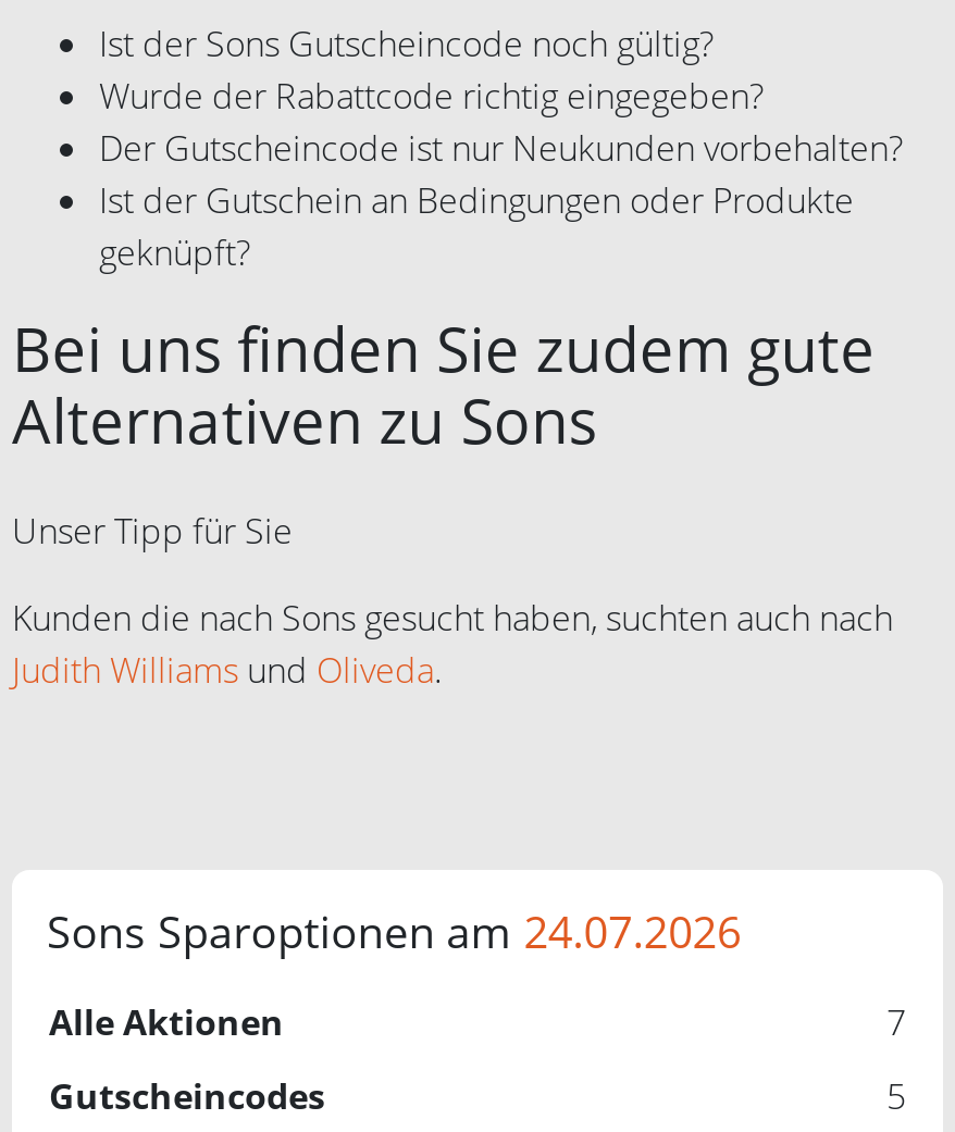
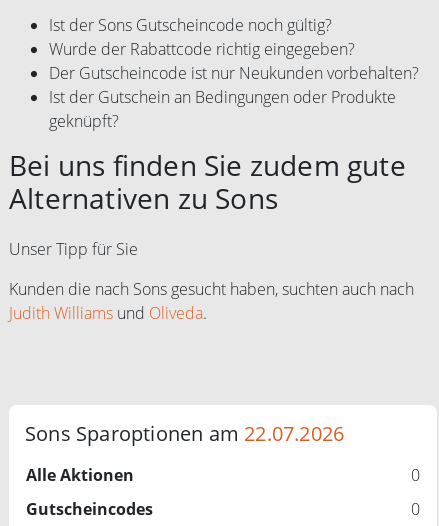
[47,901,741,960] Sons Sparoptionen am 24.07.2026 -> [25,419,344,446] Sons Sparoptionen am 22.07.2026
[886,997,906,1045] 7 -> [411,463,420,485] 0
[886,1071,906,1119] 5 -> [411,497,420,519] 0

